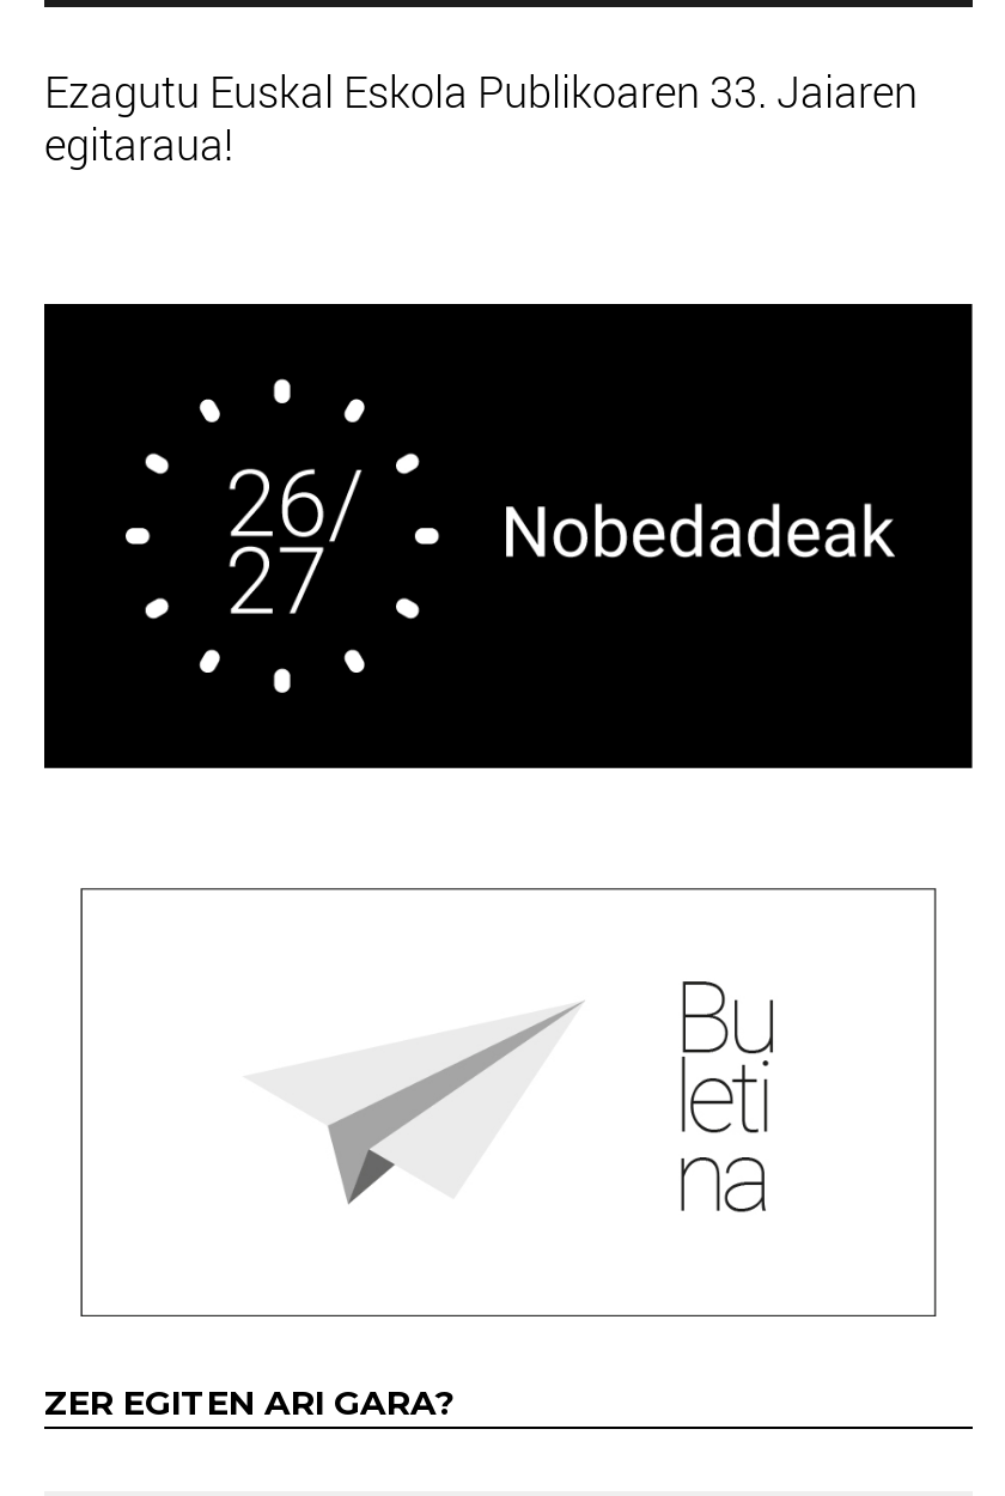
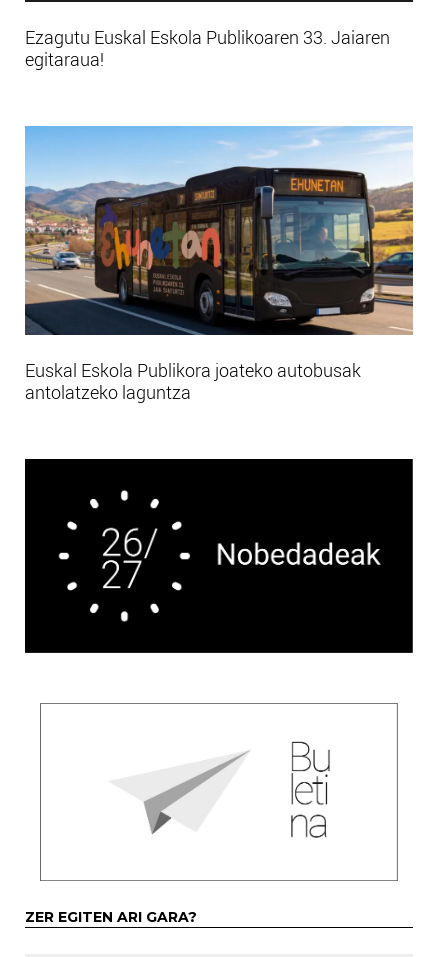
none -> [24,126,414,404] [image] | Euskal Eskola Publikora joateko autobusak | antolatzeko laguntza

